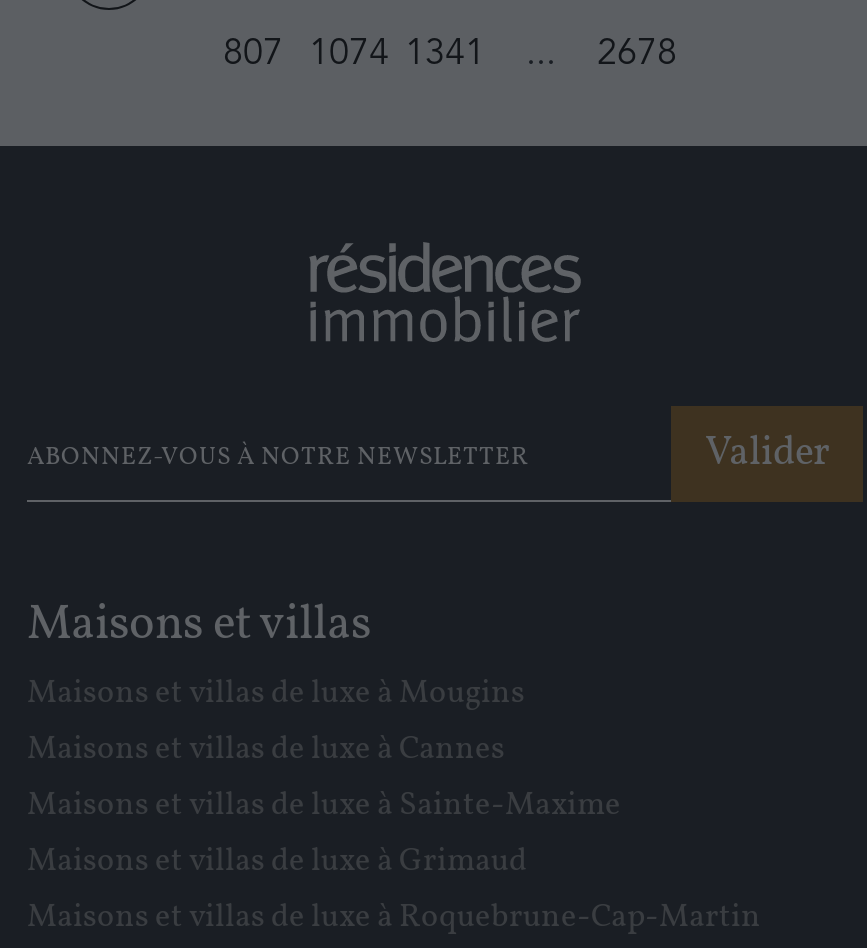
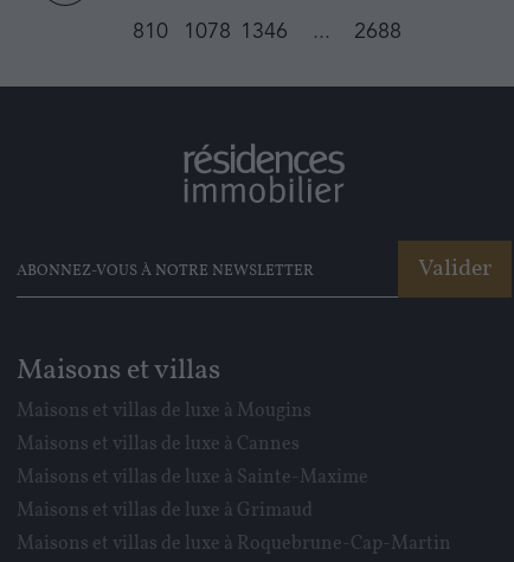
[223,36,283,72] 807 -> [133,21,168,43] 810
[309,36,485,72] 1074 1341 -> [184,21,288,43] 1078 1346
[597,36,677,72] 2678 -> [354,21,401,43] 2688

